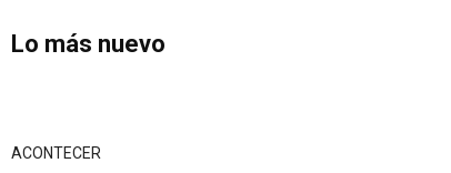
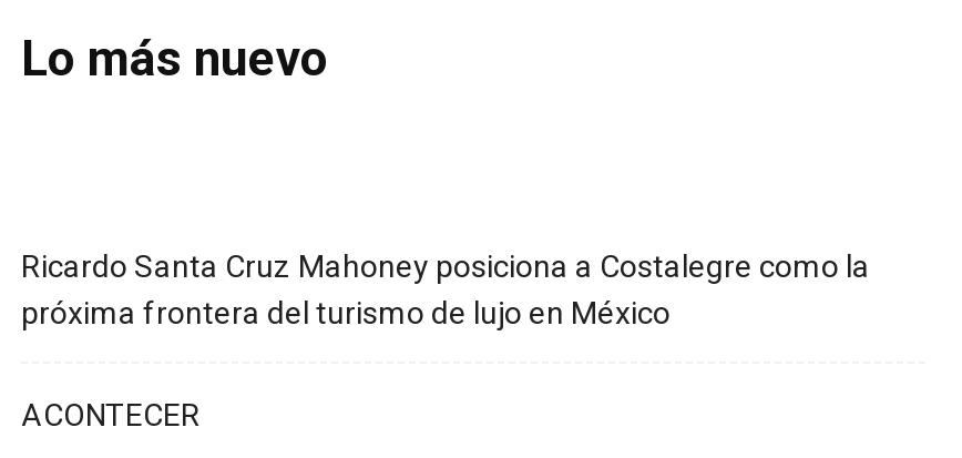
none -> [21,247,870,329] Ricardo Santa Cruz Mahoney posiciona a Costalegre como la | próxima frontera del turismo de lujo en México

